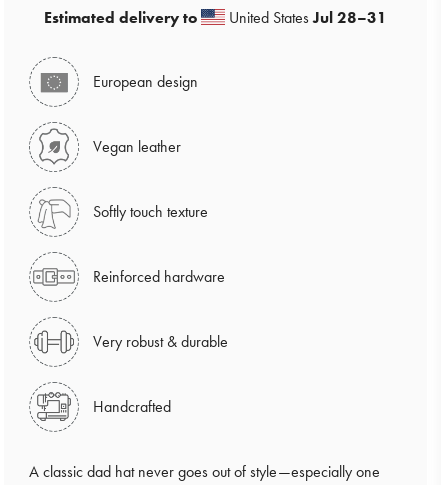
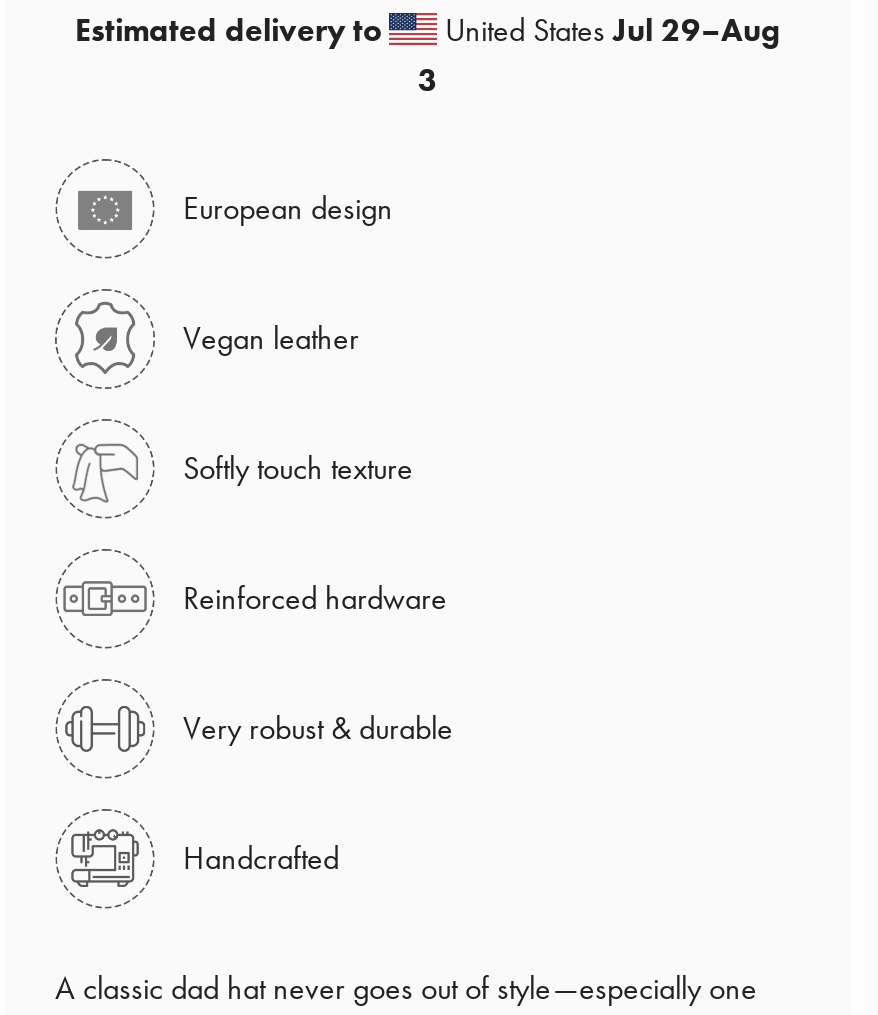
[225,7,387,28] United States Jul 28–31 -> [418,9,781,101] United States Jul 29–Aug | 3

